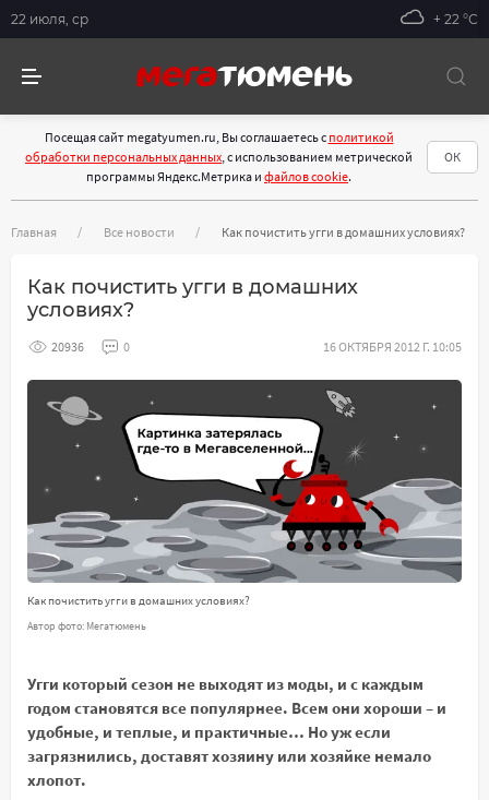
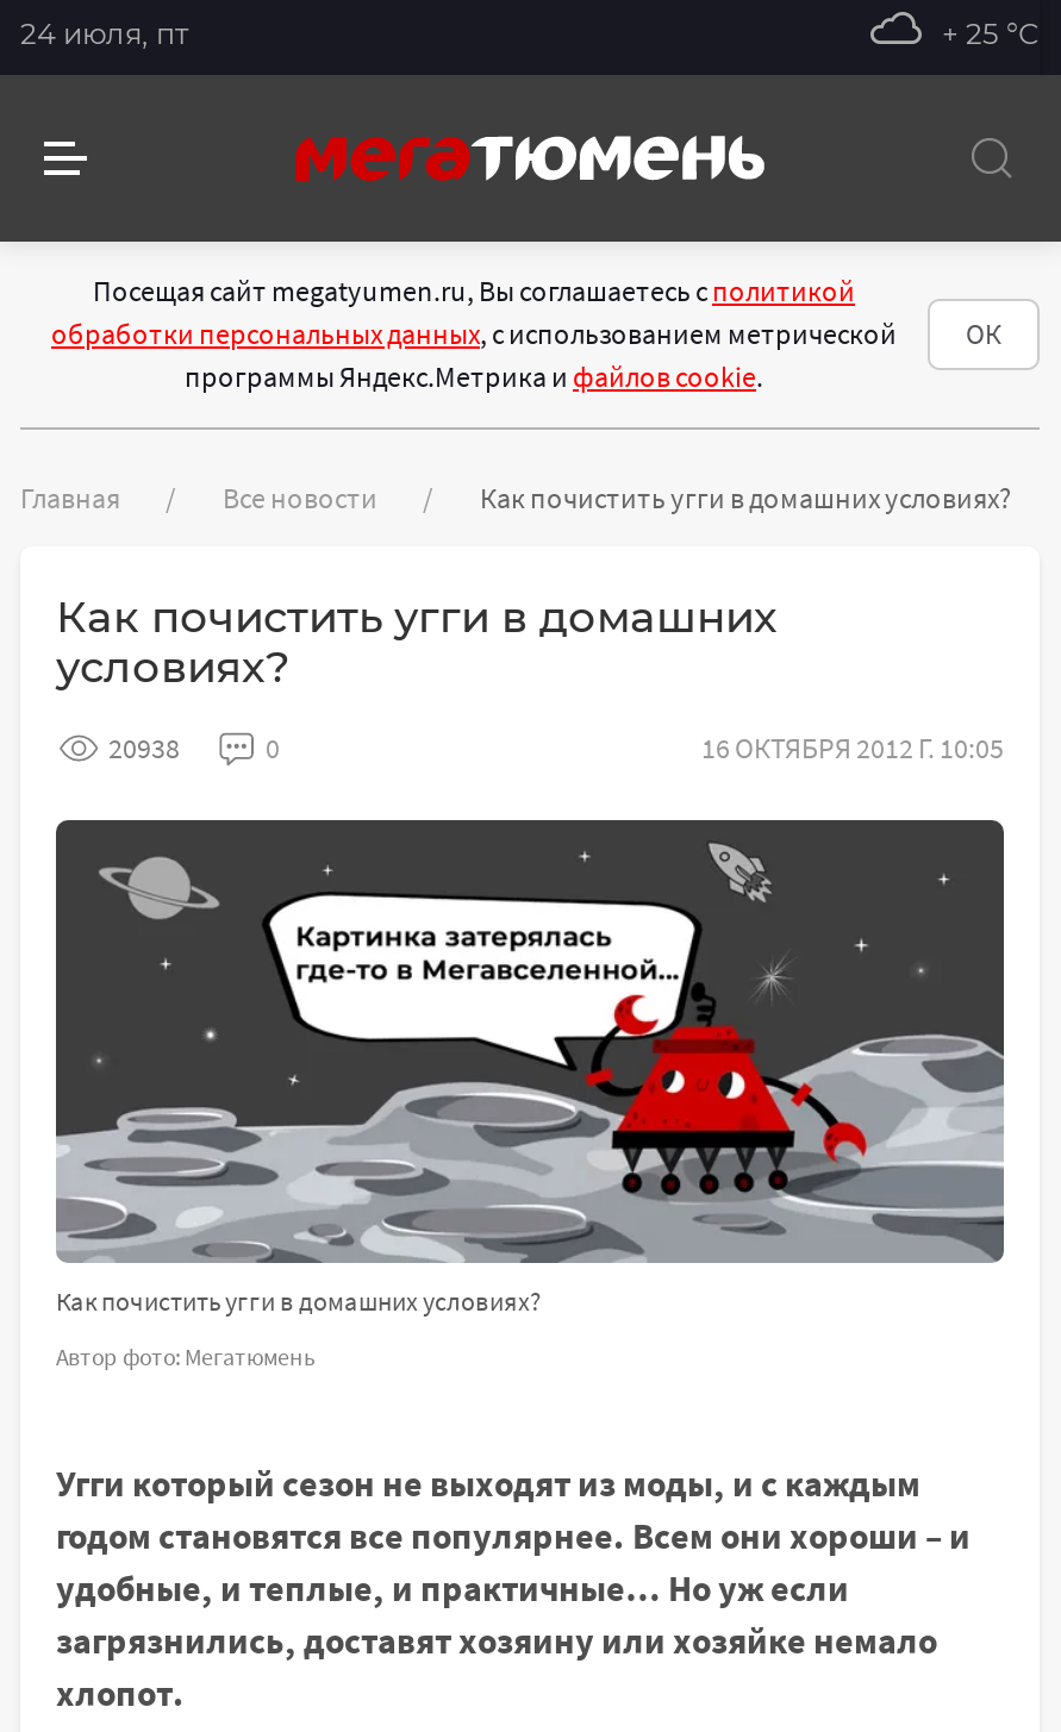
[11,10,88,27] 22 июля, ср -> [20,14,189,50] 24 июля, пт
[433,10,478,27] + 22 °С -> [942,14,1040,50] + 25 °С
[51,338,84,355] 20936 -> [108,730,180,765] 20938

